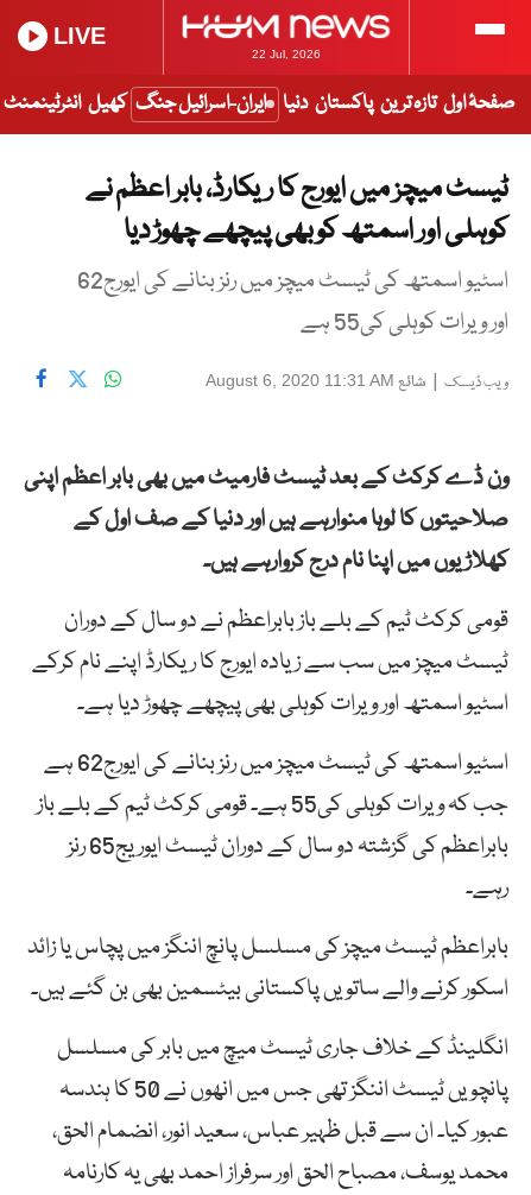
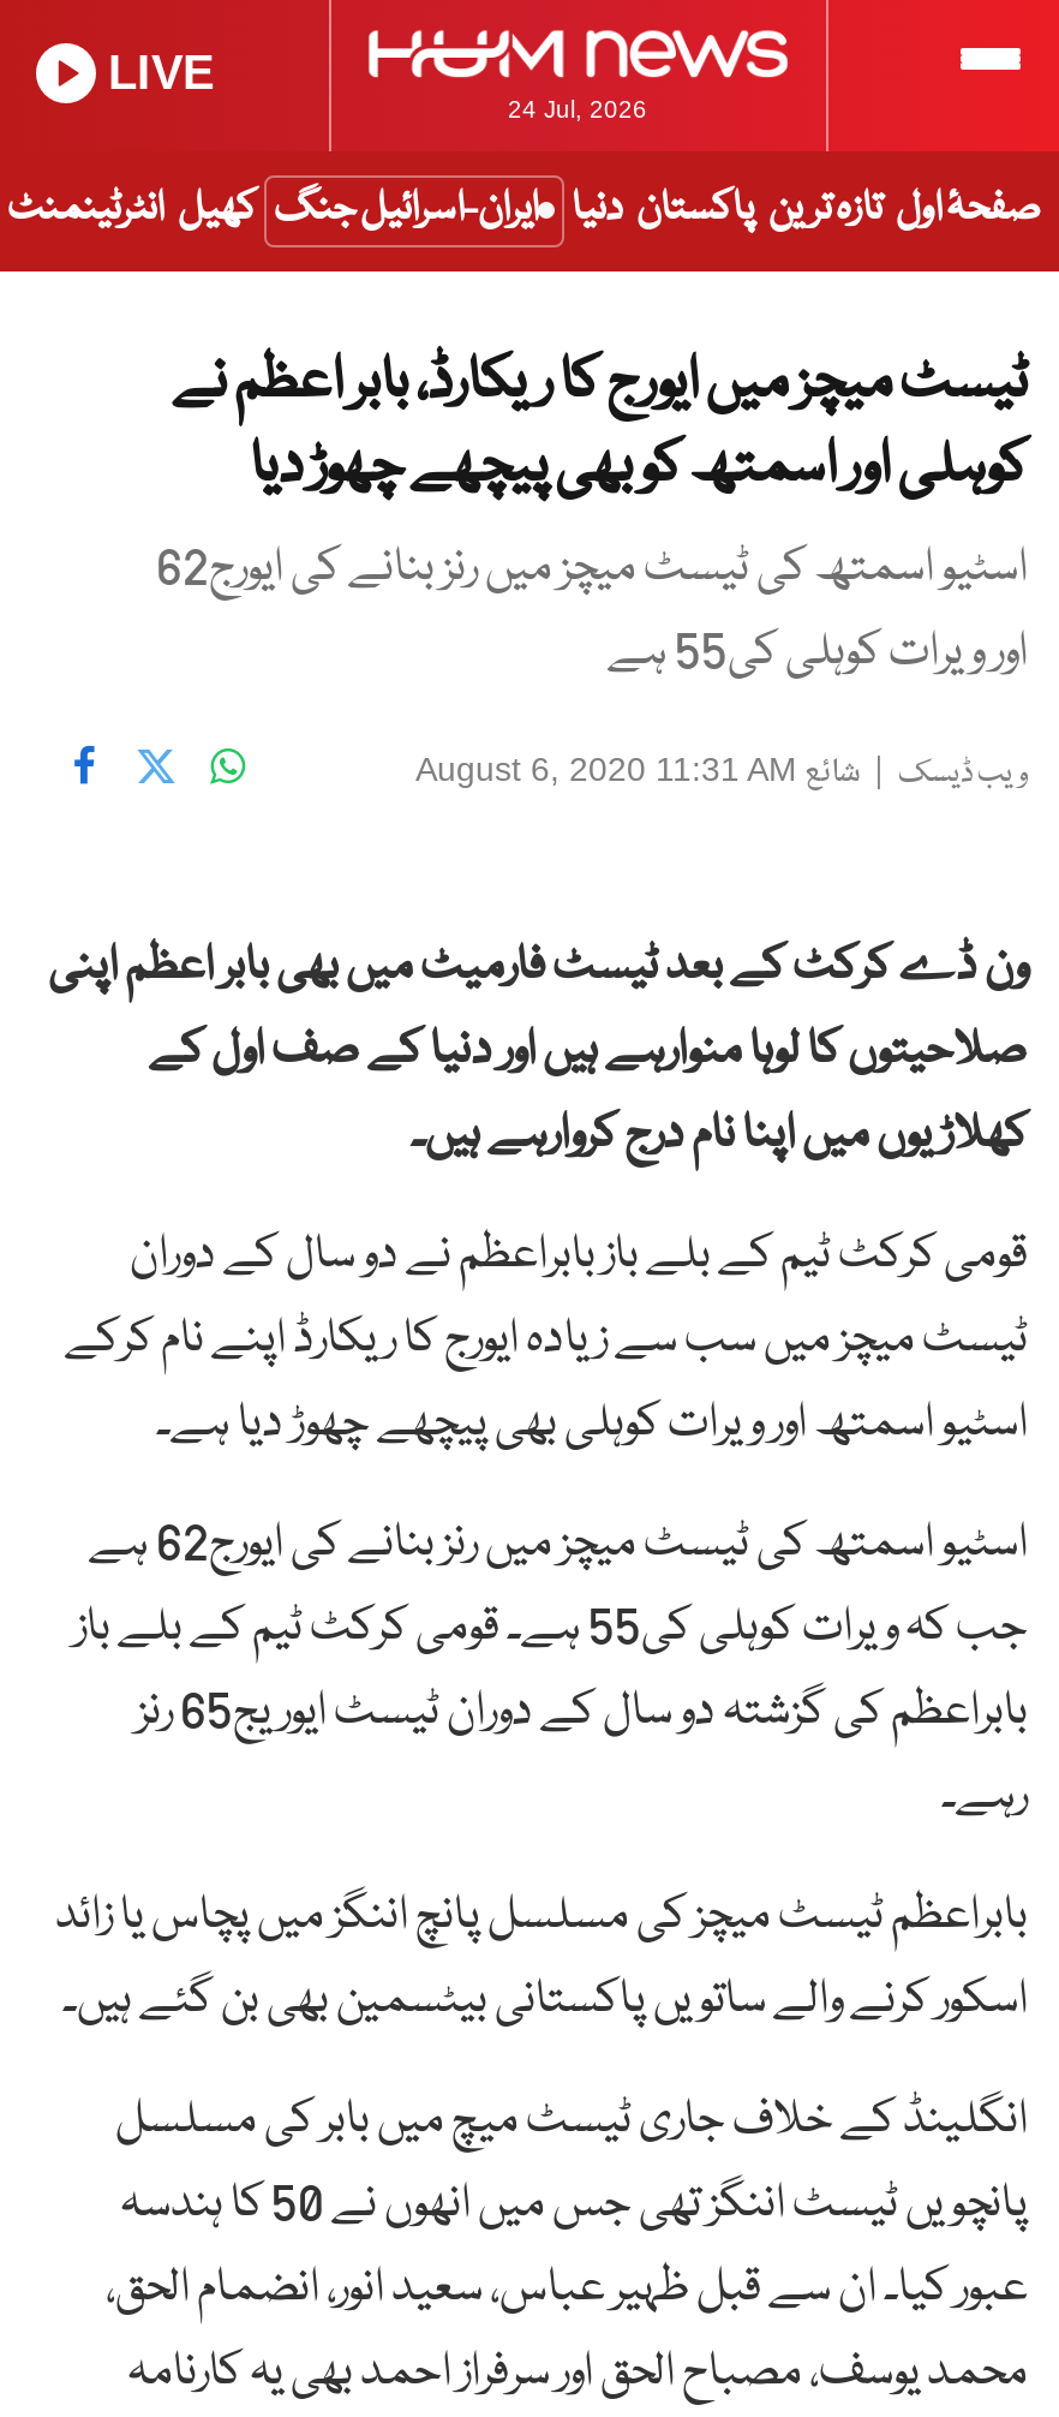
[251,48,320,61] 22 Jul, 2026 -> [508,96,647,123] 24 Jul, 2026

